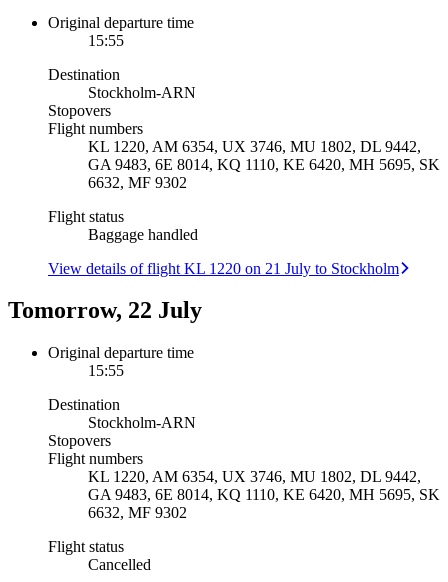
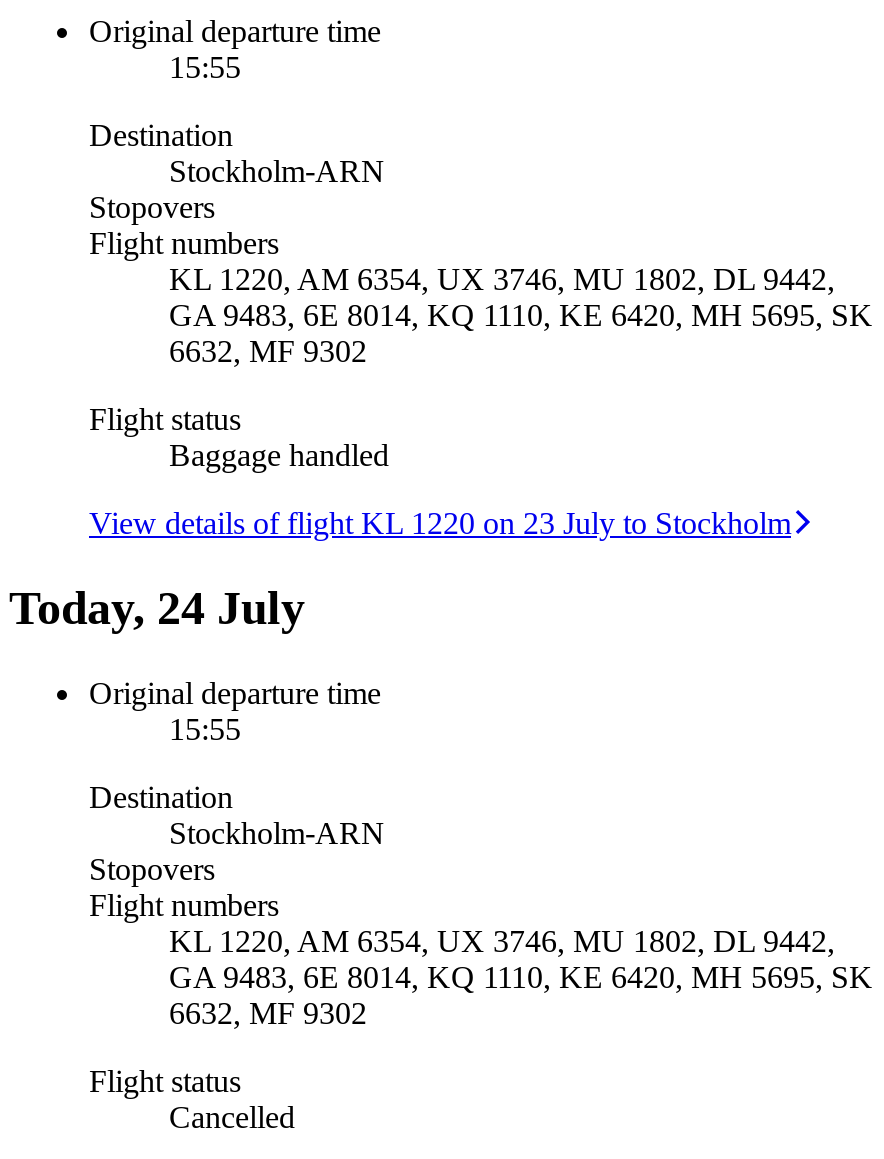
[48,259,399,276] View details of flight KL 1220 on 21 July to Stockholm -> [89,505,791,539] View details of flight KL 1220 on 23 July to Stockholm
[8,297,202,323] Tomorrow, 22 July -> [9,581,305,633] Today, 24 July

